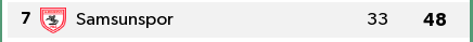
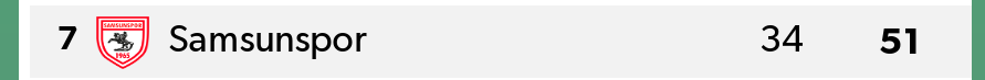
[366,11,388,29] 33 -> [759,24,806,62] 34
[423,11,446,29] 48 -> [879,24,921,62] 51

